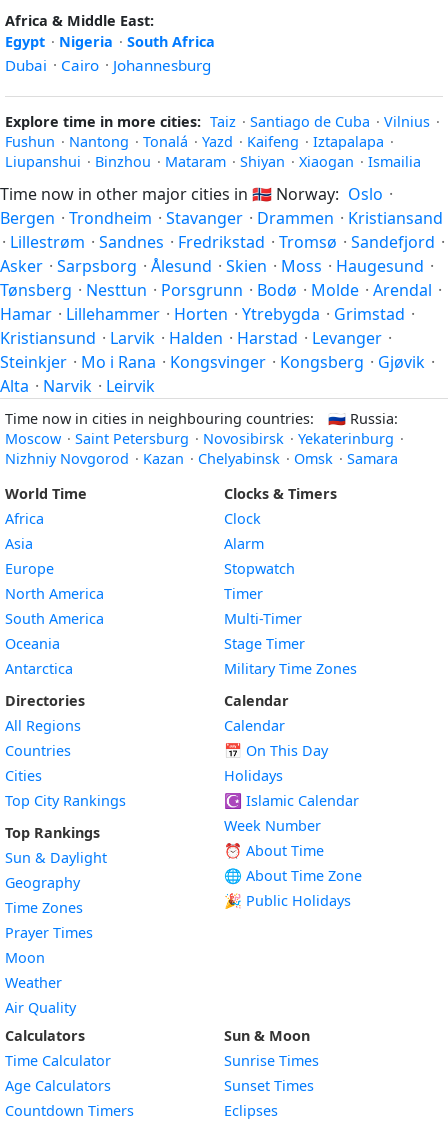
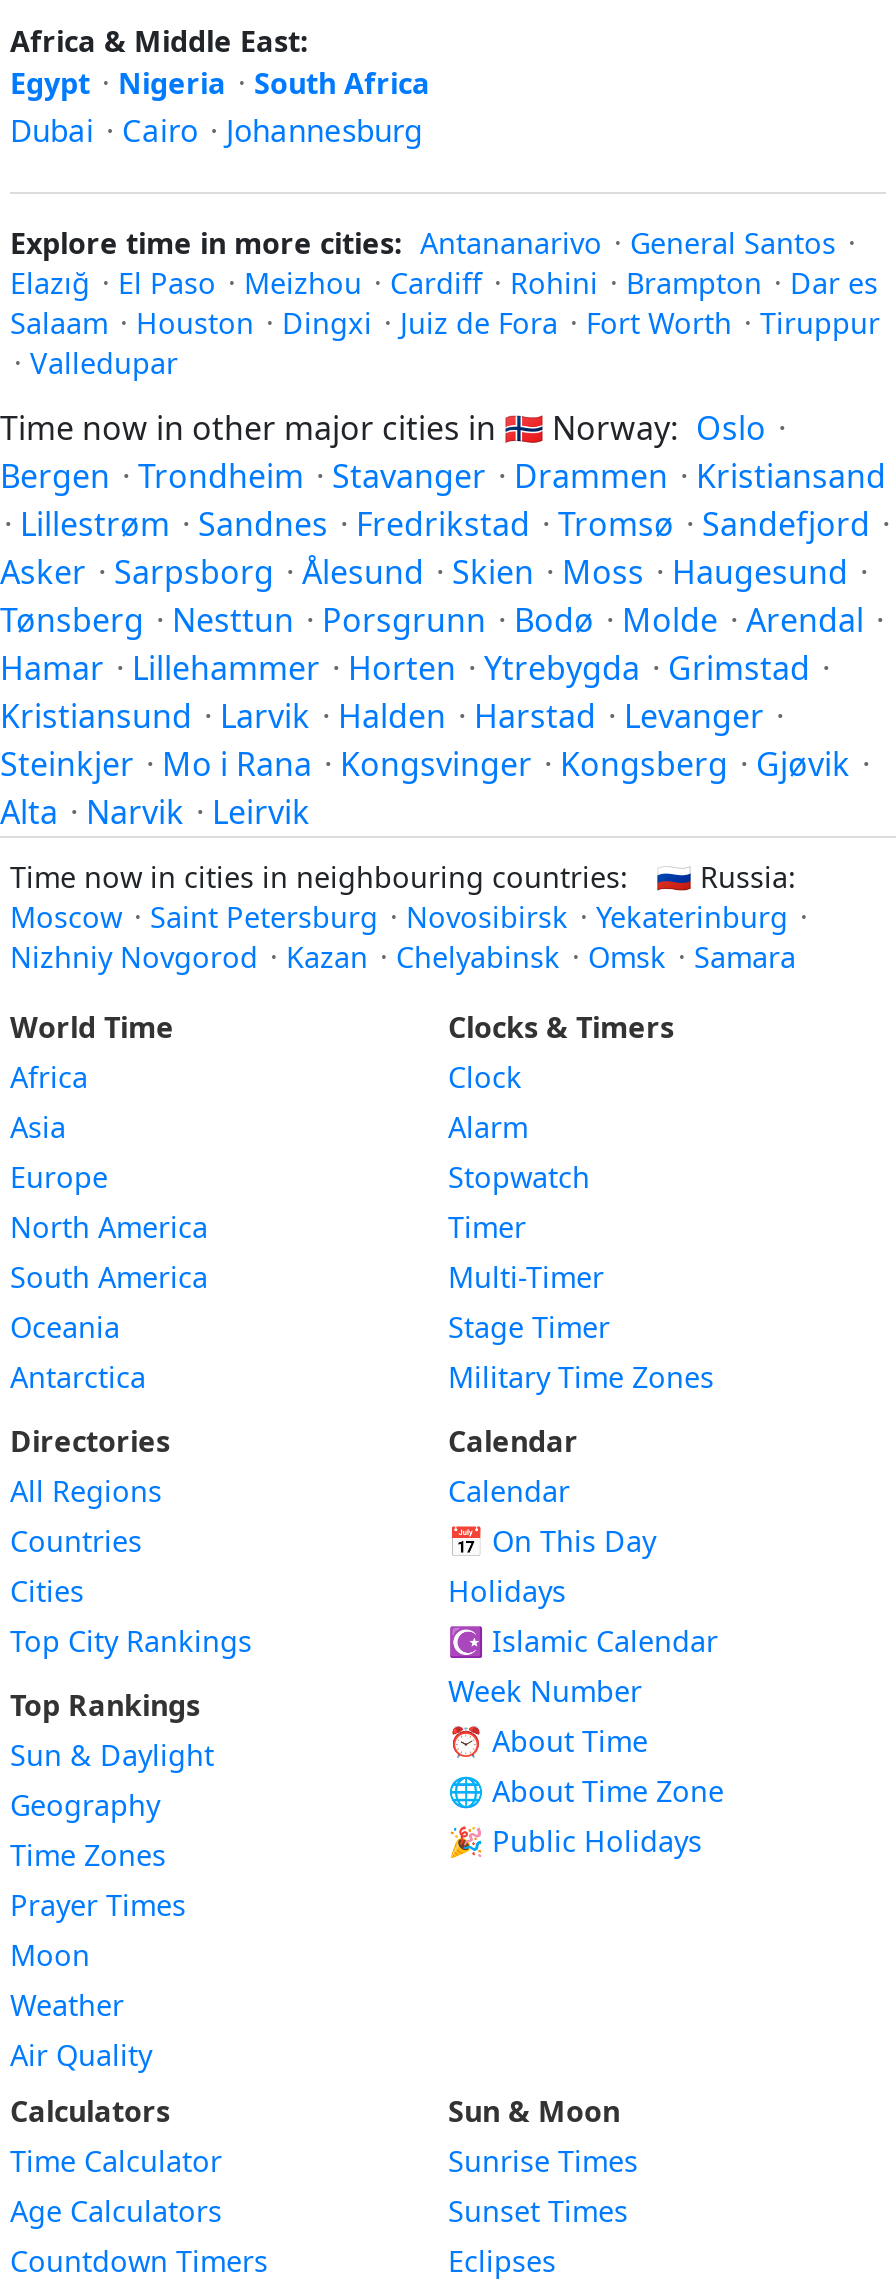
[5,112,440,171] Explore time in more cities: Taiz · Santiago de Cuba · Vilnius · | Fushun · Nantong · Tonalá · Yazd · Kaifeng · Iztapalapa · | Liupanshui · Binzhou · Mataram · Shiyan · Xiaogan · Ismailia -> [10,223,880,381] Explore time in more cities: Antananarivo · General Santos · | Elazığ · El Paso · Meizhou · Cardiff · Rohini · Brampton · Dar es | Salaam · Houston · Dingxi · Juiz de Fora · Fort Worth · Tiruppur | · Valledupar

